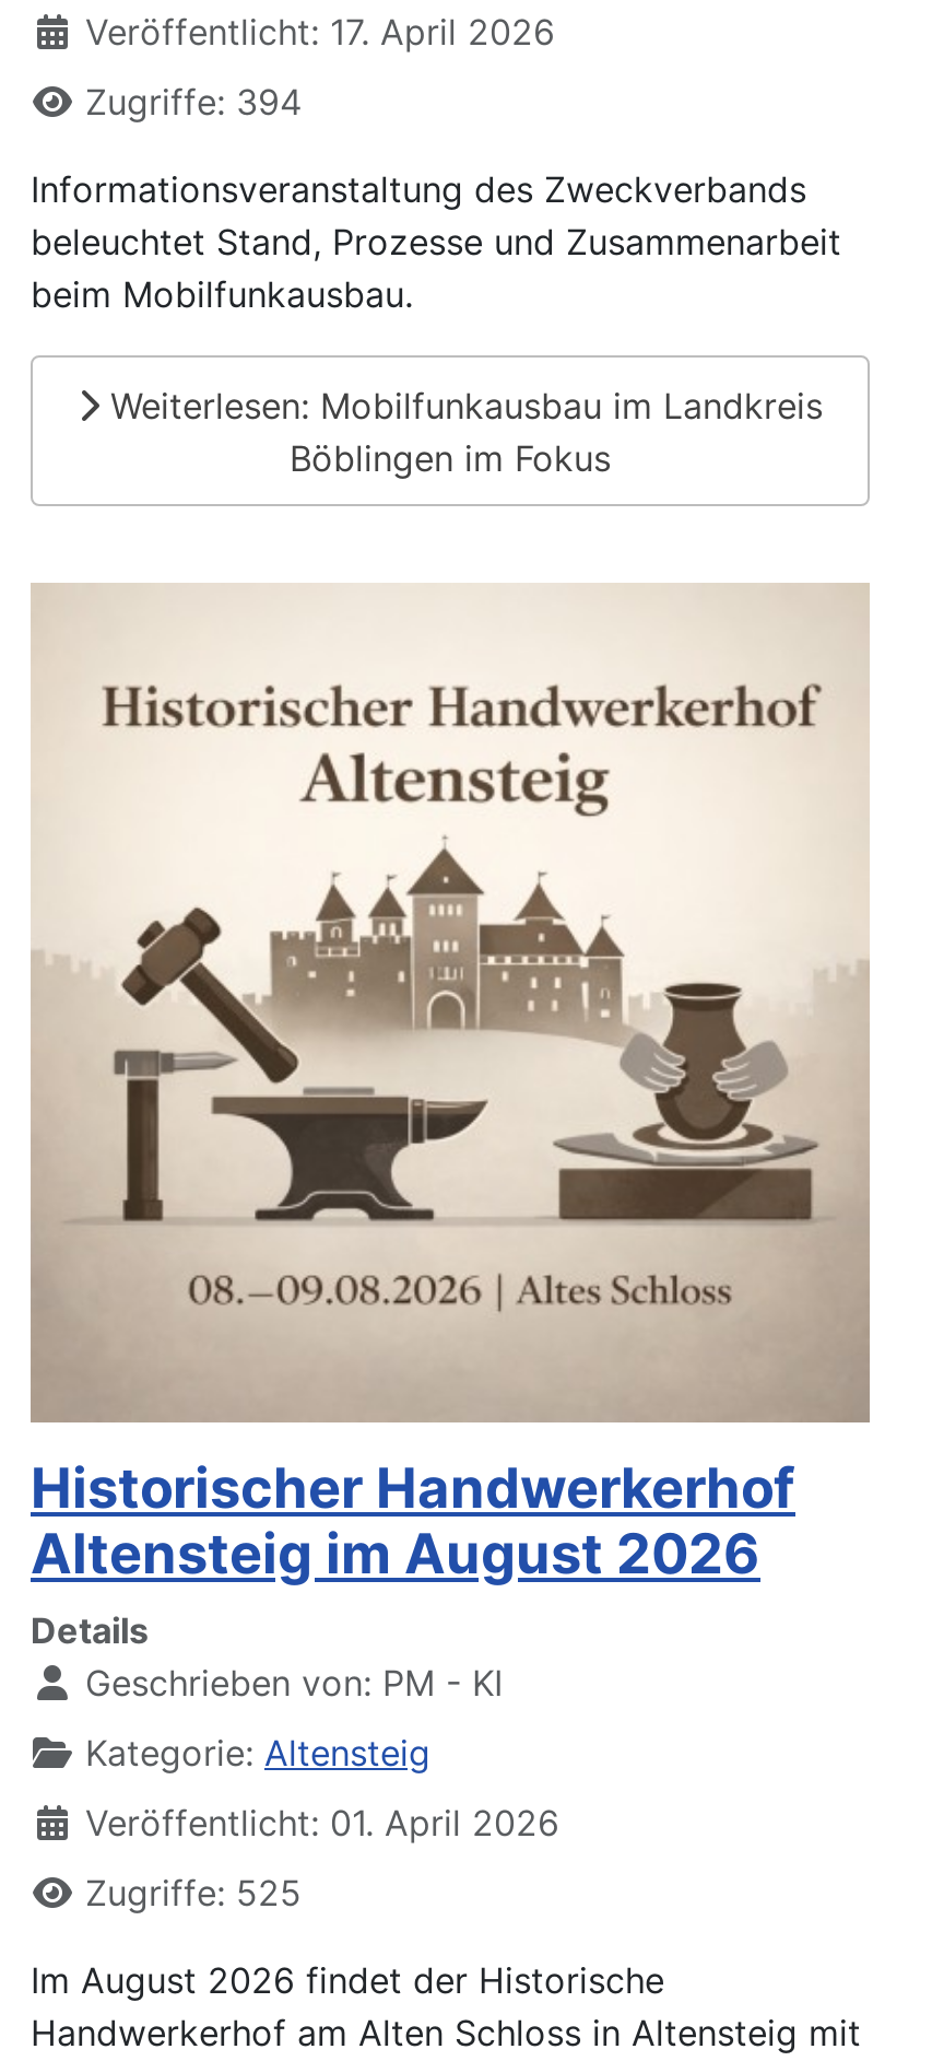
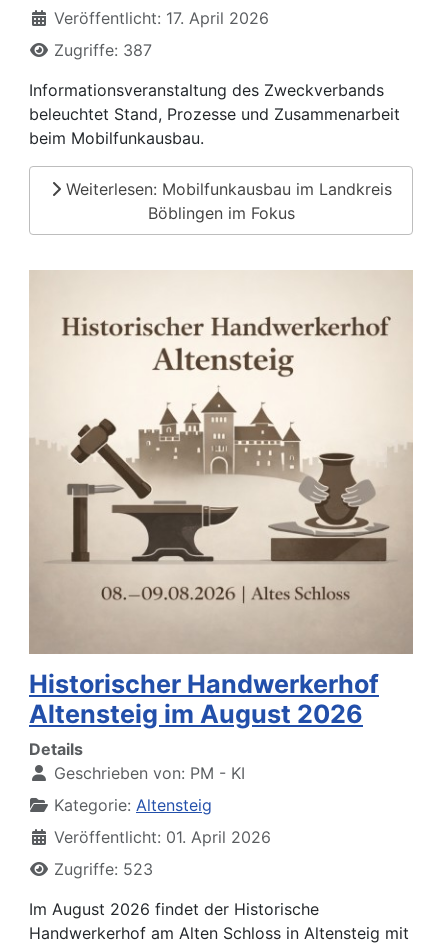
[85,80,302,124] Zugriffe: 394 -> [54,40,152,60] Zugriffe: 387
[85,1871,302,1915] Zugriffe: 525 -> [54,859,153,879] Zugriffe: 523

